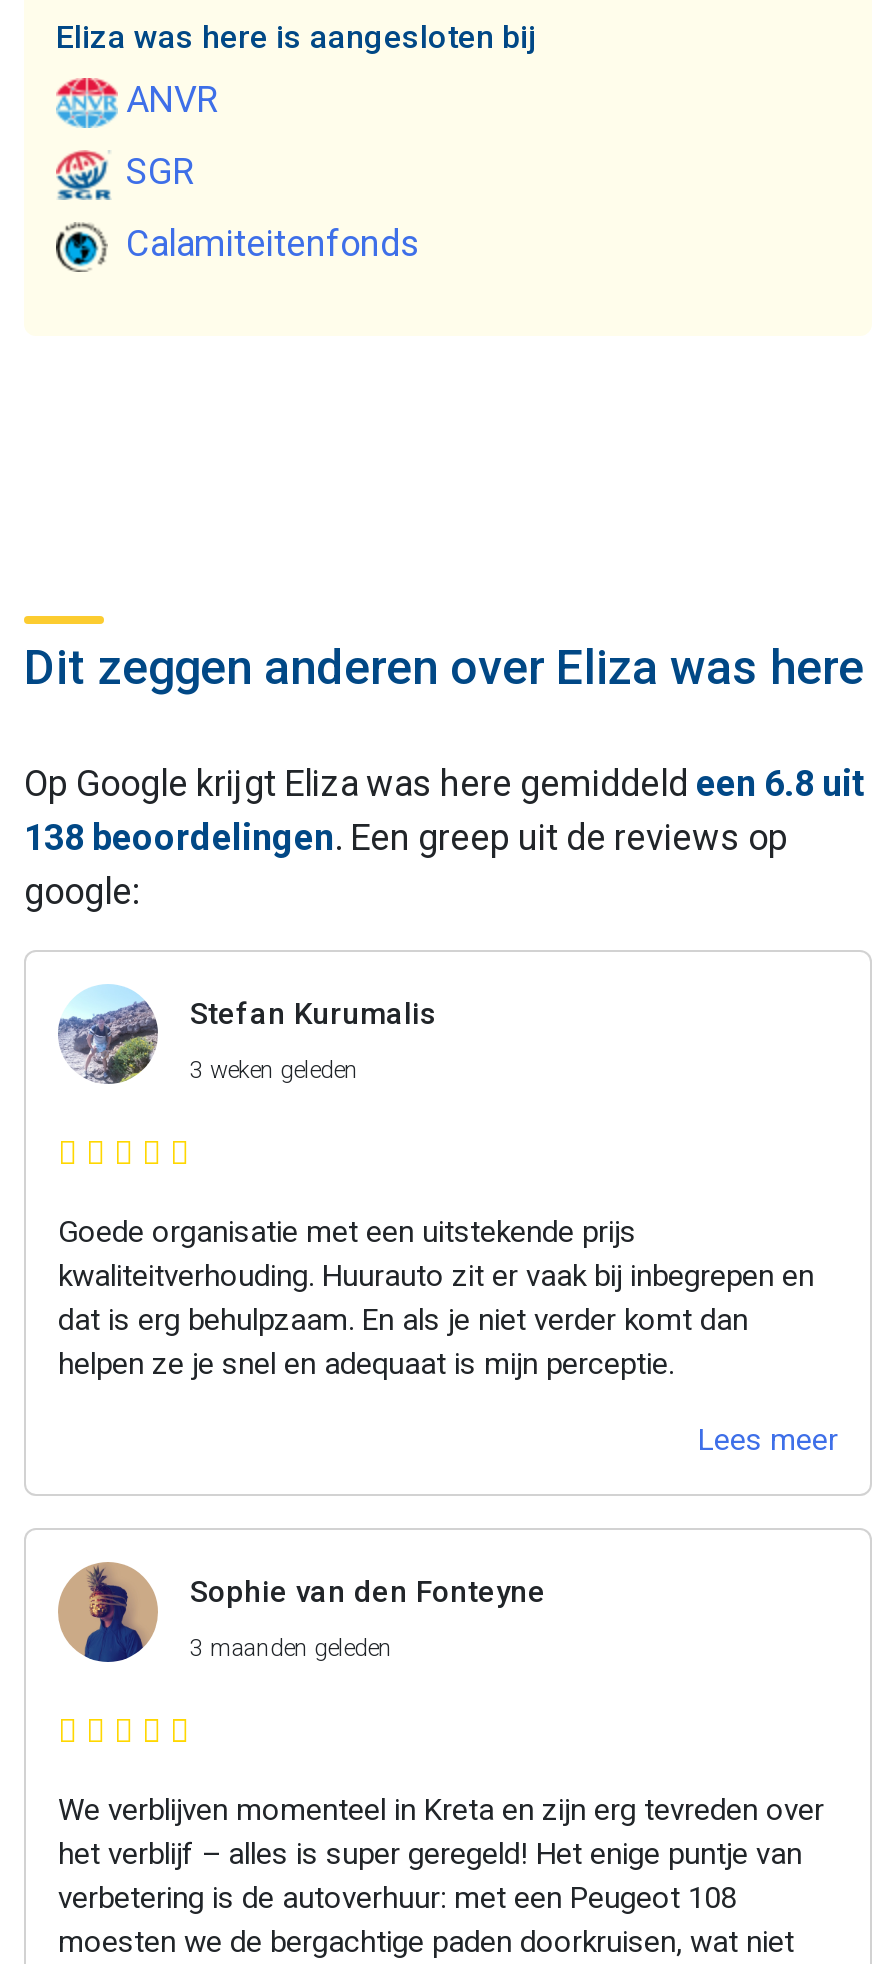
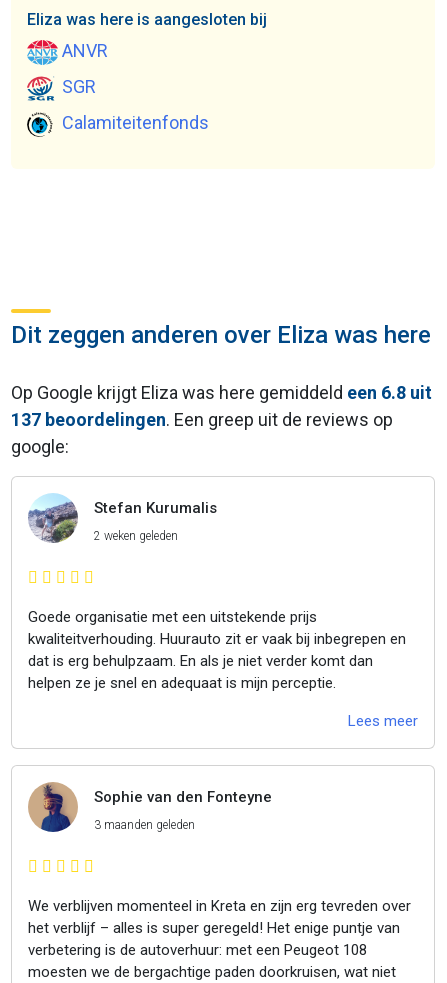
[24,815,788,857] 138 beoordelingen. Een greep uit de reviews op -> [11,409,393,430] 137 beoordelingen. Een greep uit de reviews op
[190,1055,358,1083] 3 weken geleden -> [94,529,178,543] 2 weken geleden

